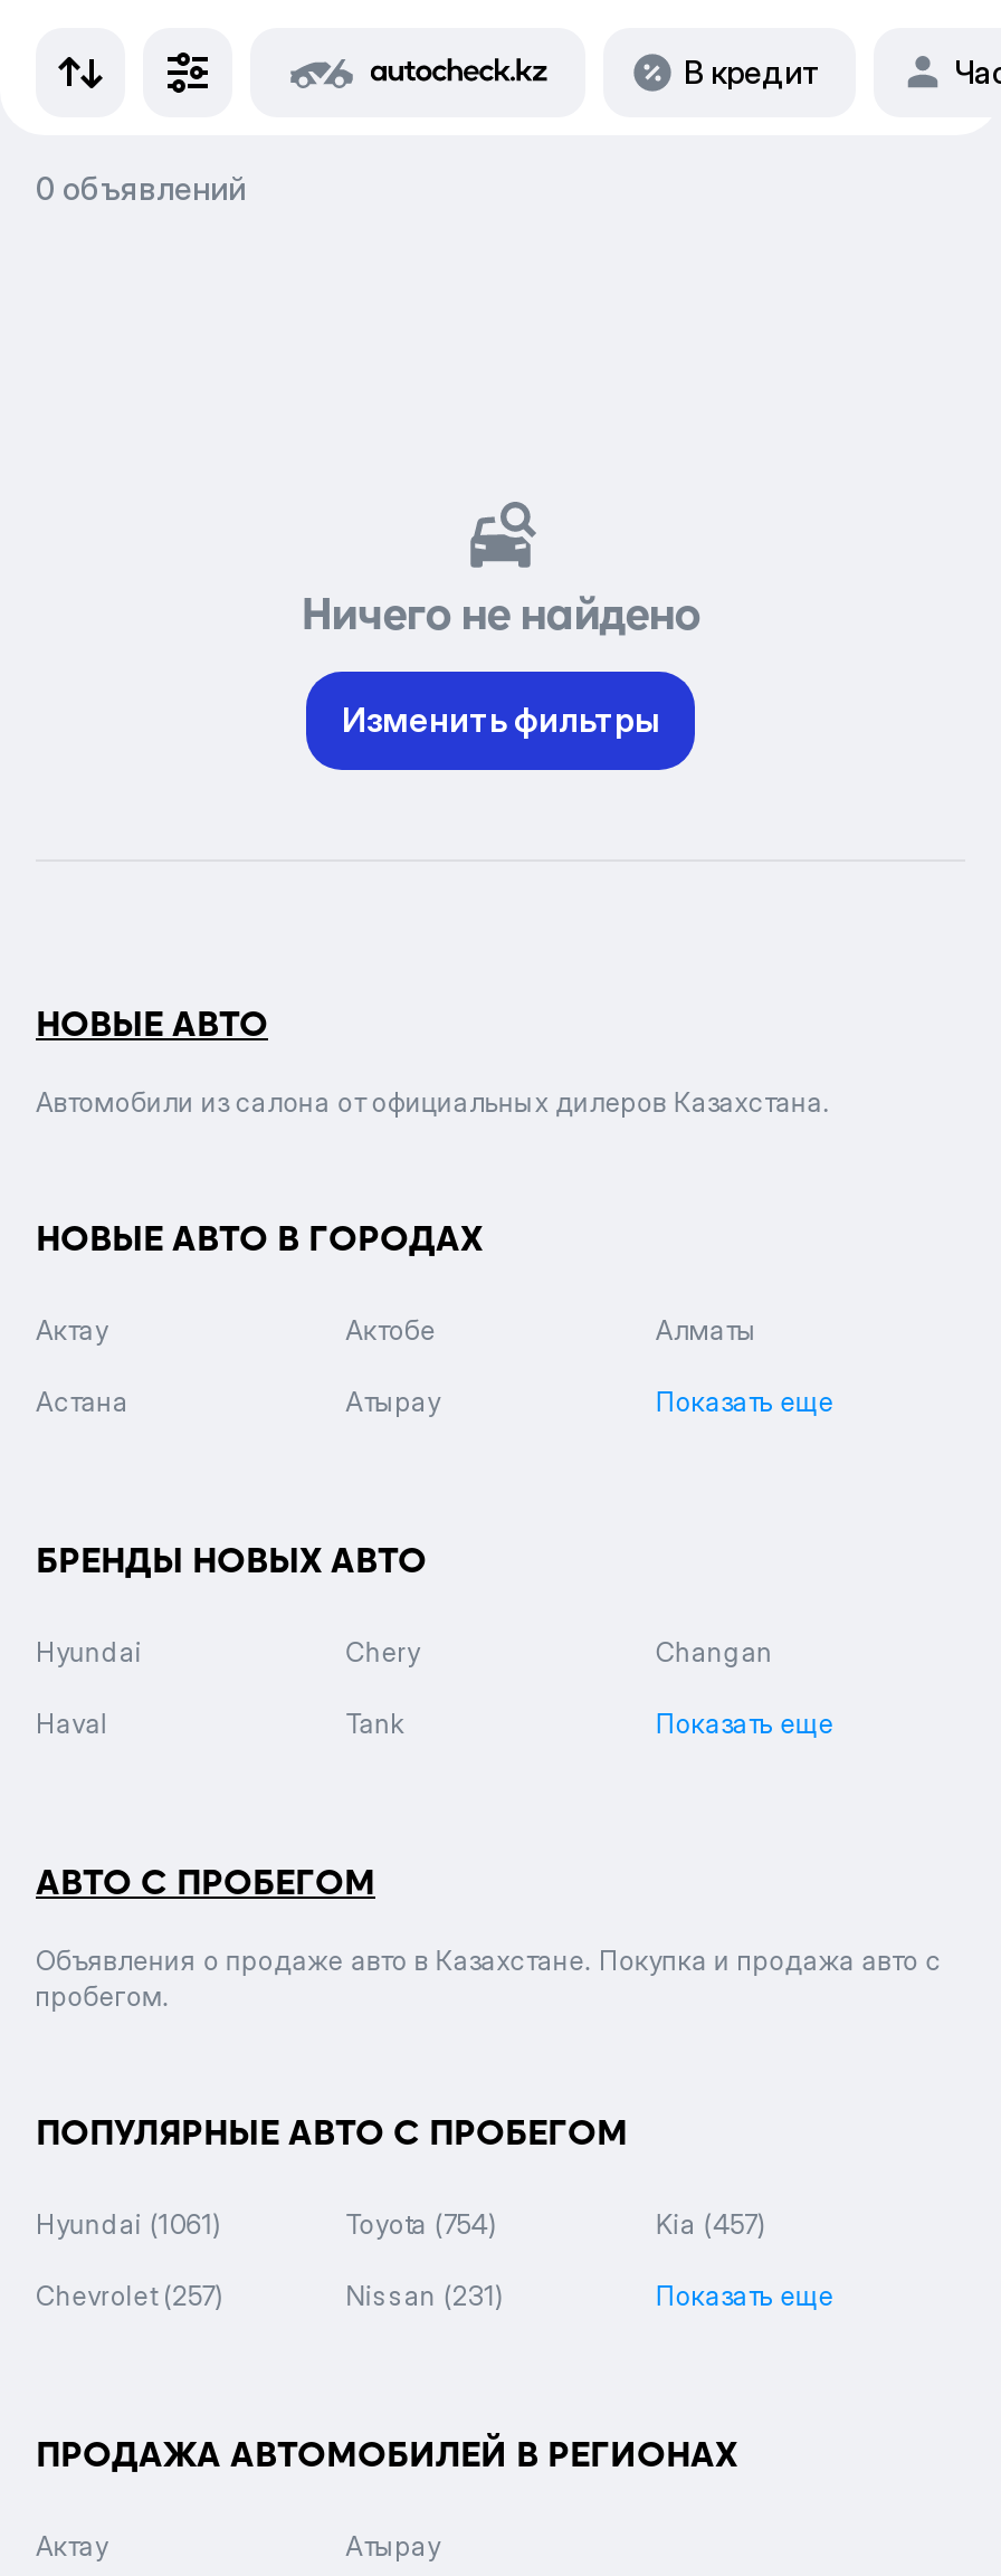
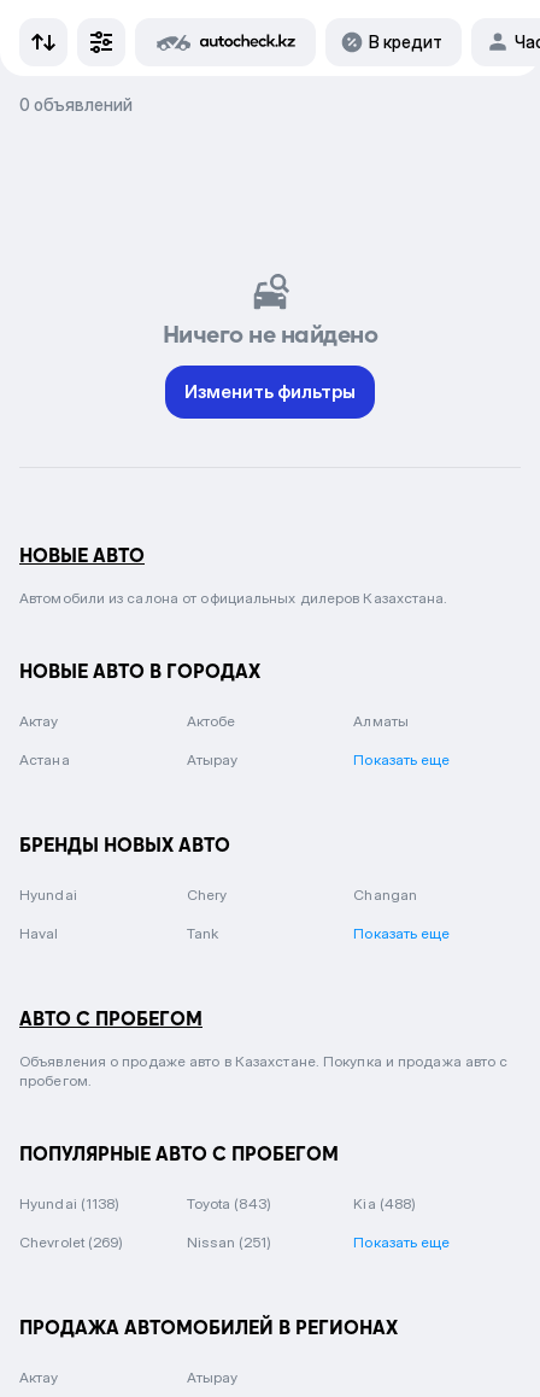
[36,2207,222,2241] Hyundai (1061) -> [19,1194,120,1212] Hyundai (1138)
[346,2207,498,2241] Toyota (754) -> [186,1194,271,1212] Toyota (843)
[655,2207,767,2241] Kia (457) -> [354,1194,416,1212] Kia (488)
[36,2279,225,2312] Chevrolet (257) -> [19,1233,124,1251] Chevrolet (269)
[346,2279,505,2312] Nissan (231) -> [186,1233,271,1251] Nissan (251)

